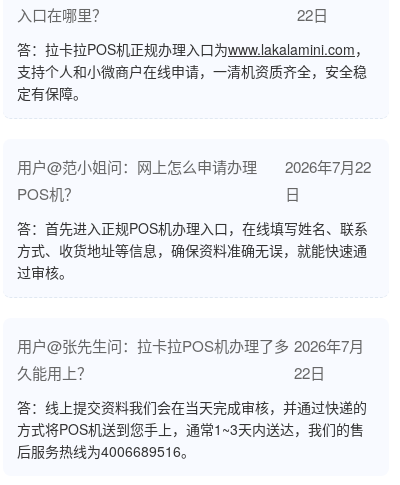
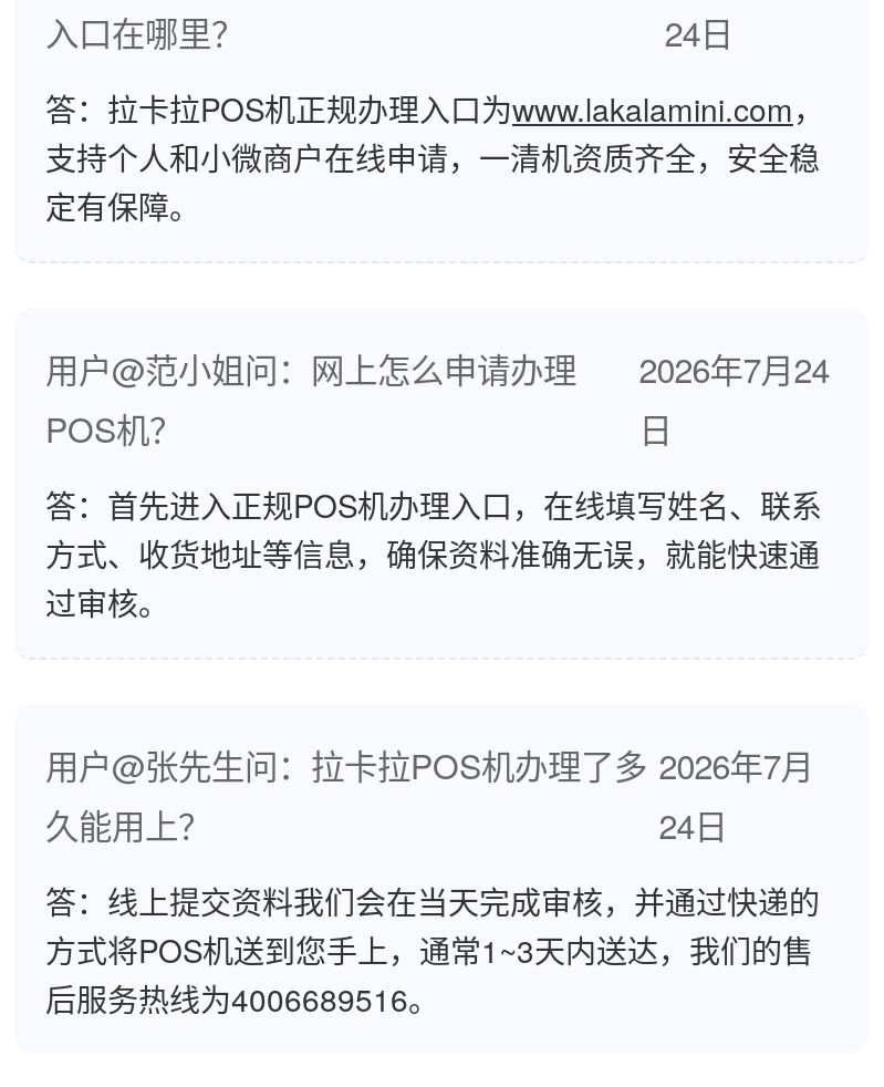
[297,4,328,25] 22日 -> [665,8,733,55] 24日
[17,156,371,177] 用户@范小姐问：网上怎么申请办理 2026年7月22 -> [45,345,829,391] 用户@范小姐问：网上怎么申请办理 2026年7月24
[294,362,325,383] 22日 -> [659,801,728,847] 24日

